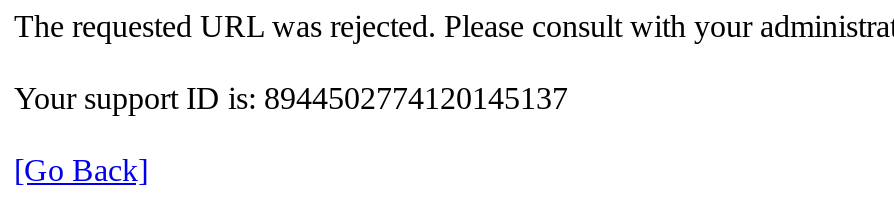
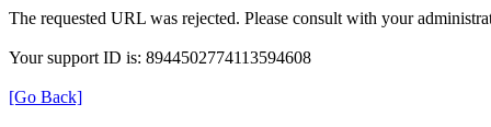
[14,81,568,115] Your support ID is: 8944502774120145137 -> [9,48,311,67] Your support ID is: 8944502774113594608

